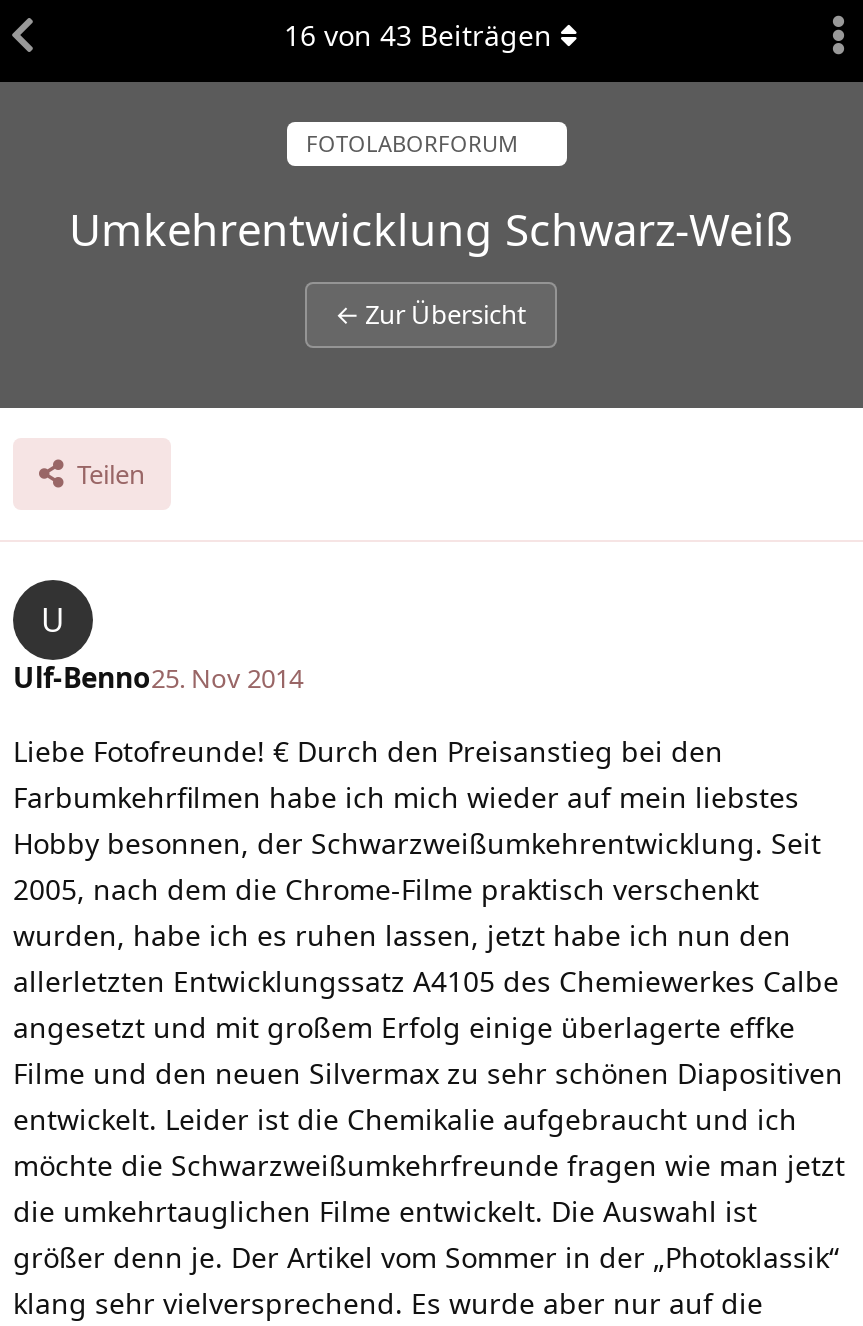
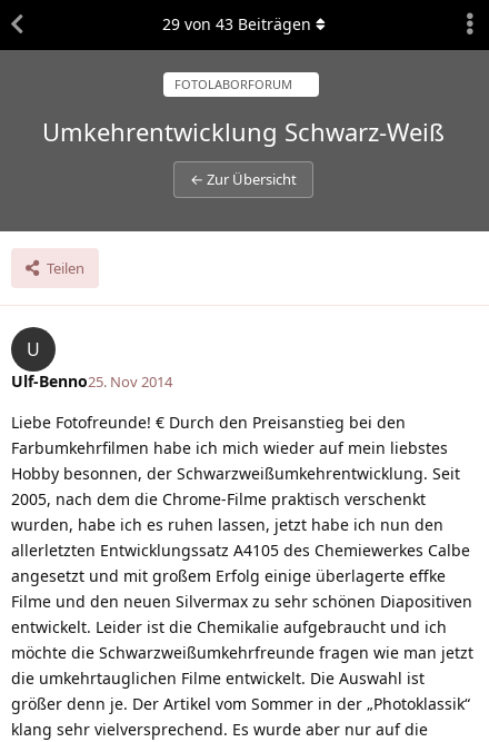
[284,16,552,54] 16 von 43 Beiträgen -> [162,13,311,34] 29 von 43 Beiträgen

